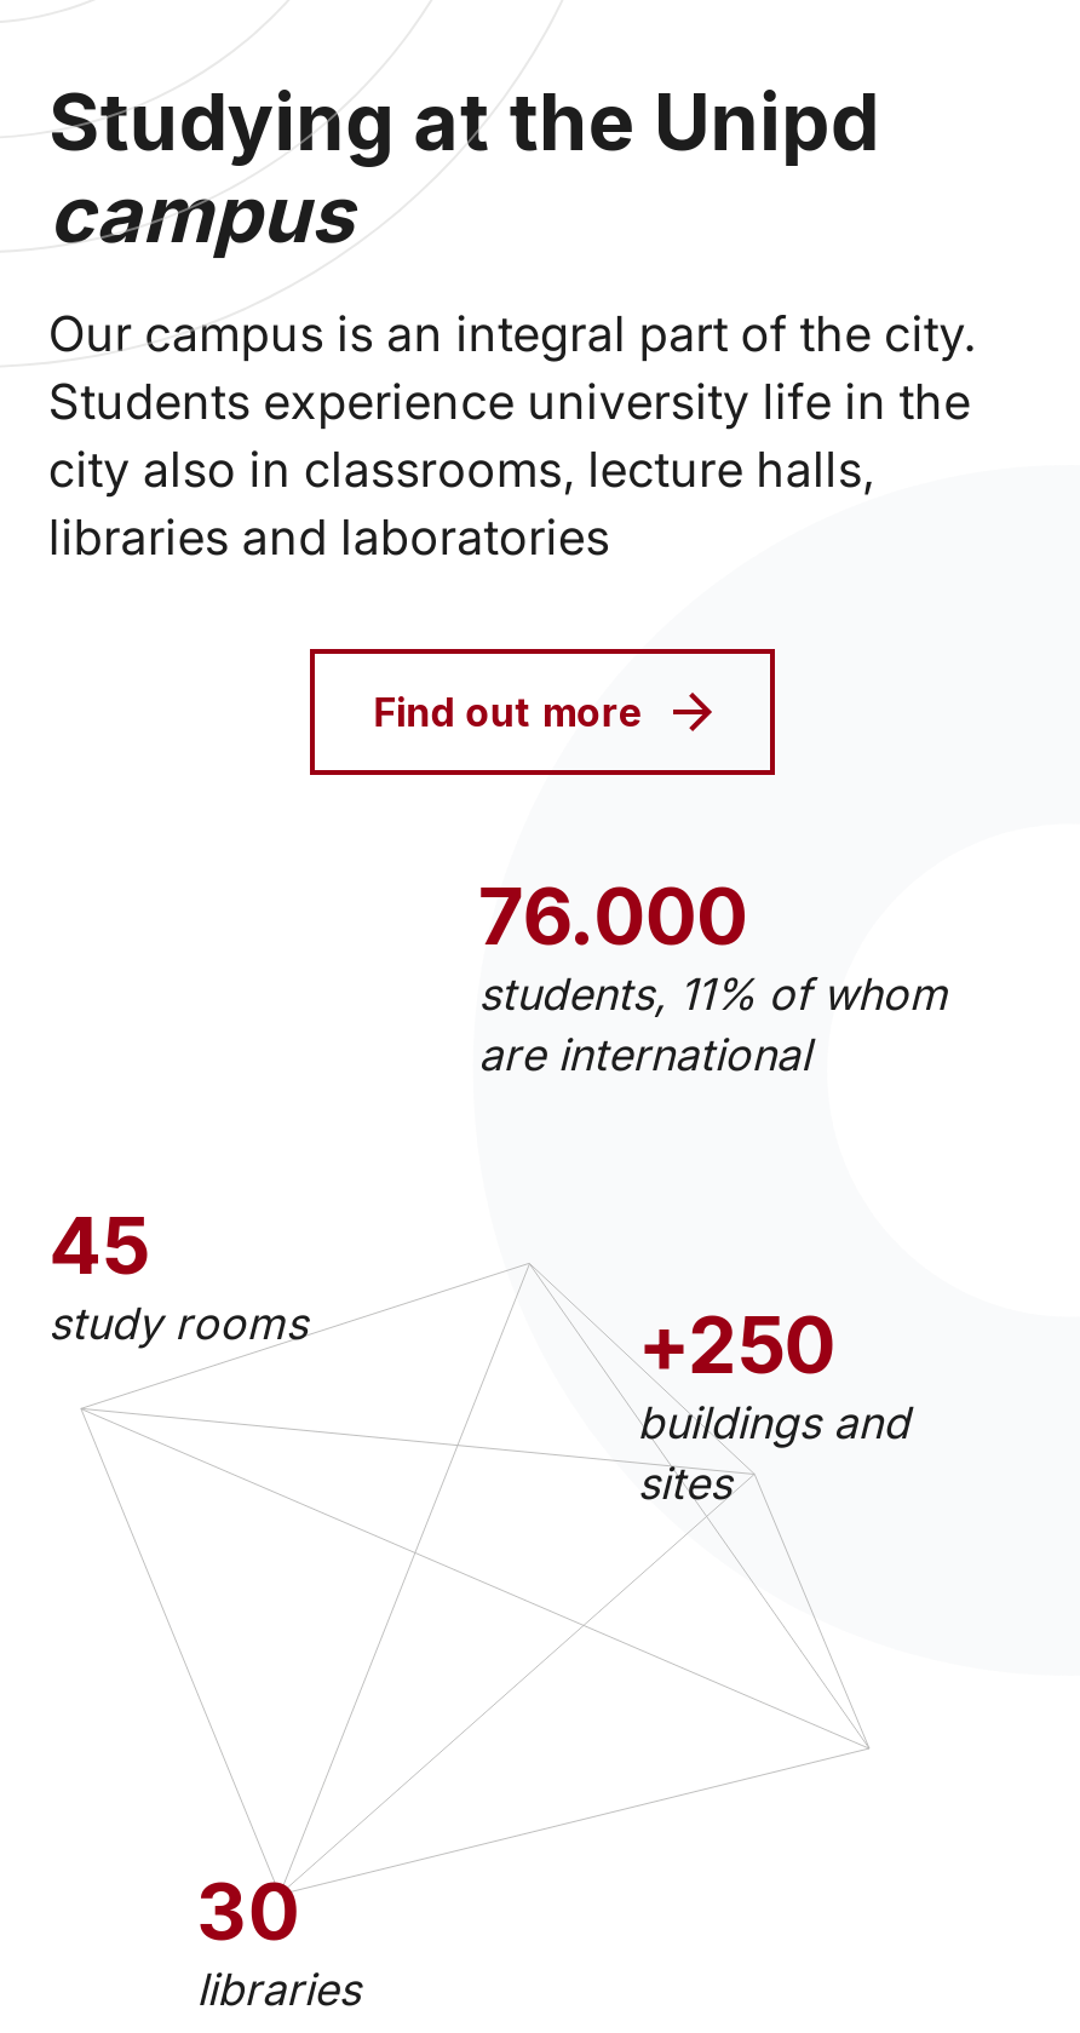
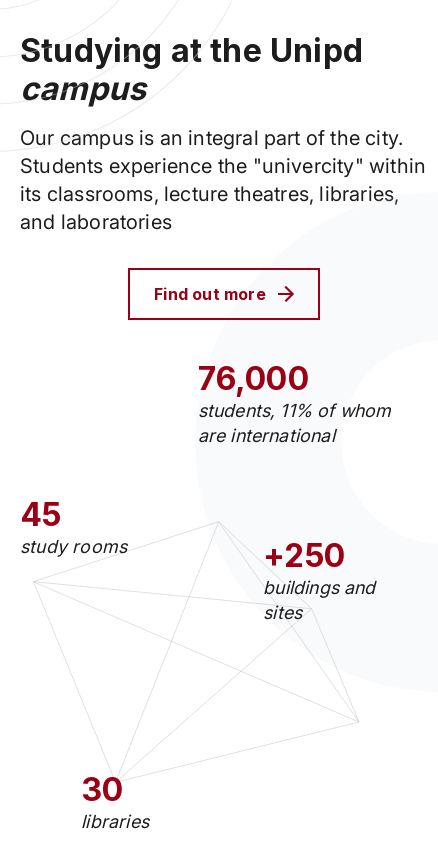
[48,373,971,567] Students experience university life in the | city also in classrooms, lecture halls, | libraries and laboratories -> [20,154,426,234] Students experience the "univercity" within | its classrooms, lecture theatres, libraries, | and laboratories
[478,870,748,964] 76.000 -> [198,359,309,398] 76,000

